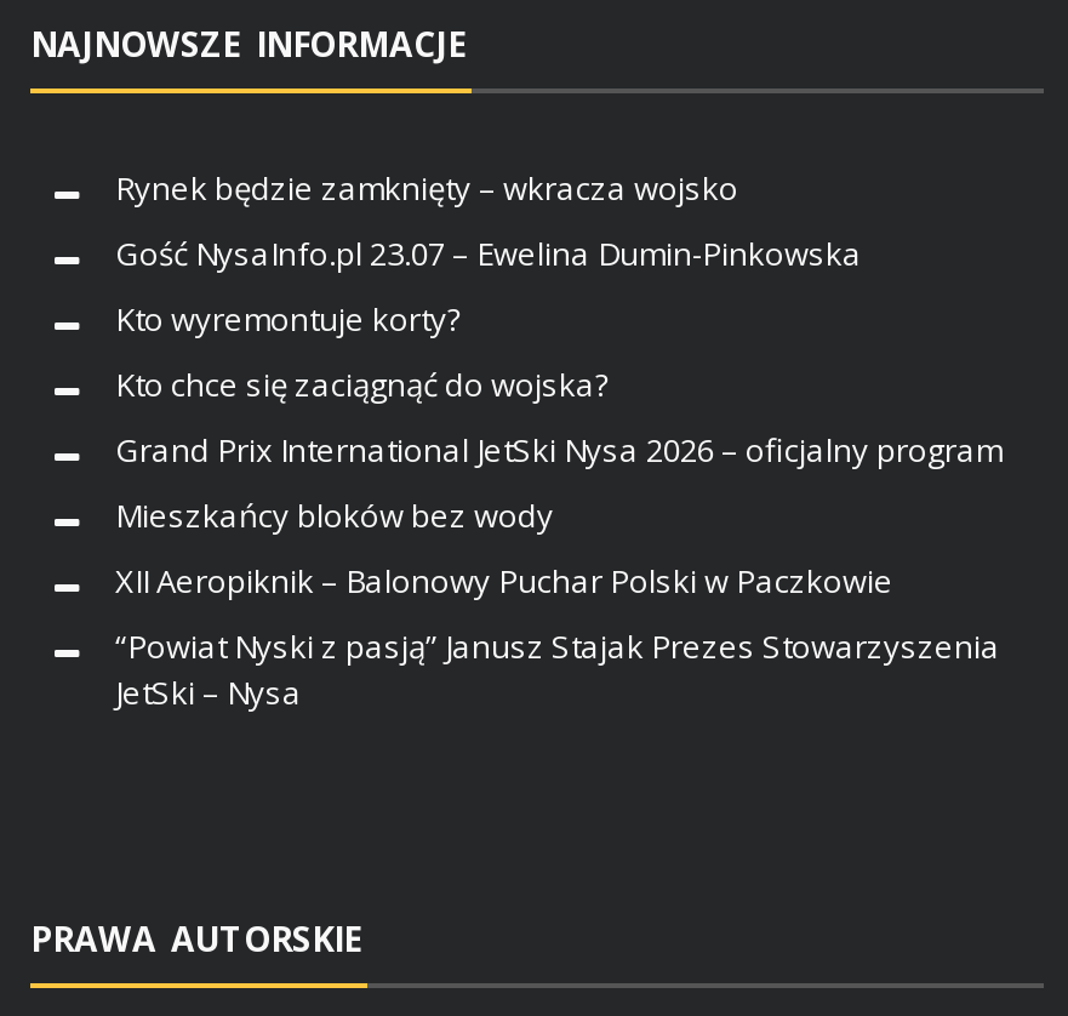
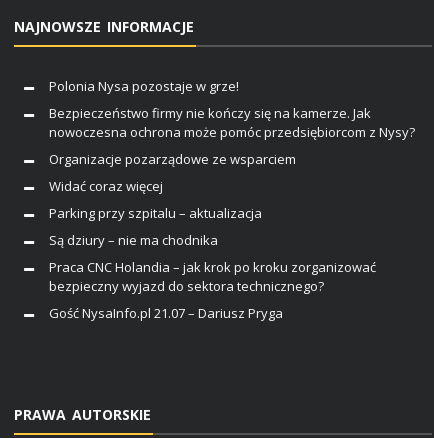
[115,165,738,209] Rynek będzie zamknięty – wkracza wojsko -> [49,77,239,95] Polonia Nysa pozostaje w grze!
[115,231,862,274] Gość NysaInfo.pl 23.07 – Ewelina Dumin-Pinkowska -> [49,104,415,141] Bezpieczeństwo firmy nie kończy się na kamerze. Jak | nowoczesna ochrona może pomóc przedsiębiorcom z Nysy?
[115,296,462,340] Kto wyremontuje korty? -> [49,150,296,168] Organizacje pozarządowe ze wsparciem
[115,362,610,405] Kto chce się zaciągnąć do wojska? -> [49,177,163,195] Widać coraz więcej
[115,427,1003,471] Grand Prix International JetSki Nysa 2026 – oficjalny program -> [49,204,262,222] Parking przy szpitalu – aktualizacja
[115,493,554,536] Mieszkańcy bloków bez wody -> [49,231,218,249] Są dziury – nie ma chodnika
[115,558,893,602] XII Aeropiknik – Balonowy Puchar Polski w Paczkowie -> [49,258,376,295] Praca CNC Holandia – jak krok po kroku zorganizować | bezpieczny wyjazd do sektora technicznego?
[115,624,1000,713] “Powiat Nyski z pasją” Janusz Stajak Prezes Stowarzyszenia | JetSki – Nysa -> [49,304,283,322] Gość NysaInfo.pl 21.07 – Dariusz Pryga

